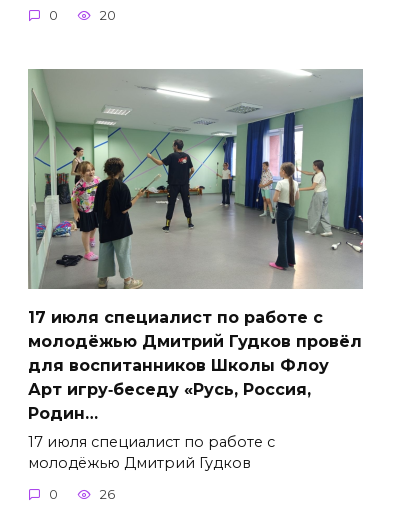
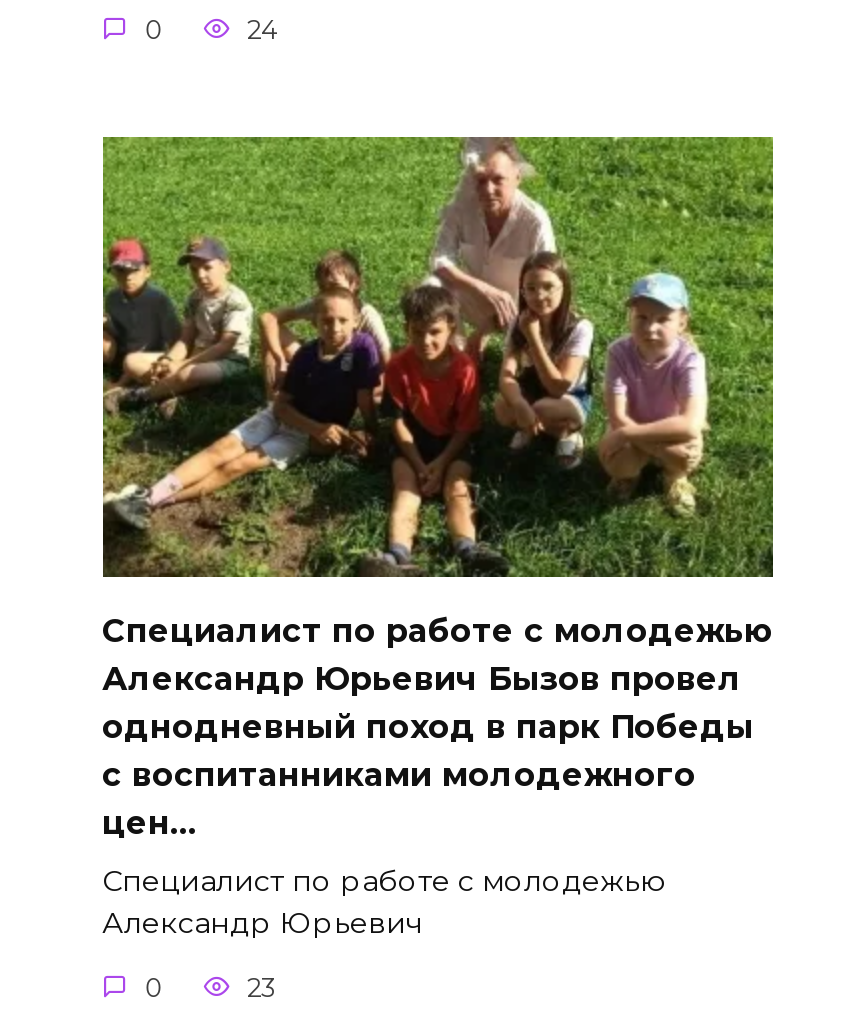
[100,8,116,23] 20 -> [247,15,277,45] 24
[27,69,364,422] [image] | 17 июля специалист по работе с | молодёжью Дмитрий Гудков провёл | для воспитанников Школы Флоу | Арт игру‑беседу «Русь, Россия, | Родин… -> [102,134,775,842] [image] | Специалист по работе с молодежью | Александр Юрьевич Бызов провел | однодневный поход в парк Победы | с воспитанниками молодежного | цен…
[27,433,274,472] 17 июля специалист по работе с | молодёжью Дмитрий Гудков -> [102,863,666,941] Специалист по работе с молодежью | Александр Юрьевич
[100,487,115,502] 26 -> [247,972,277,1002] 23

